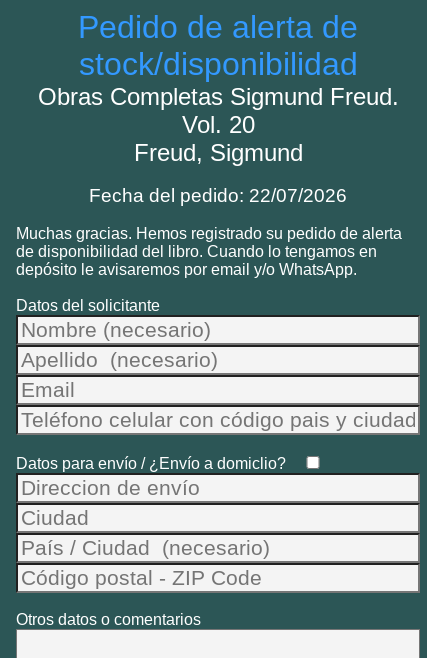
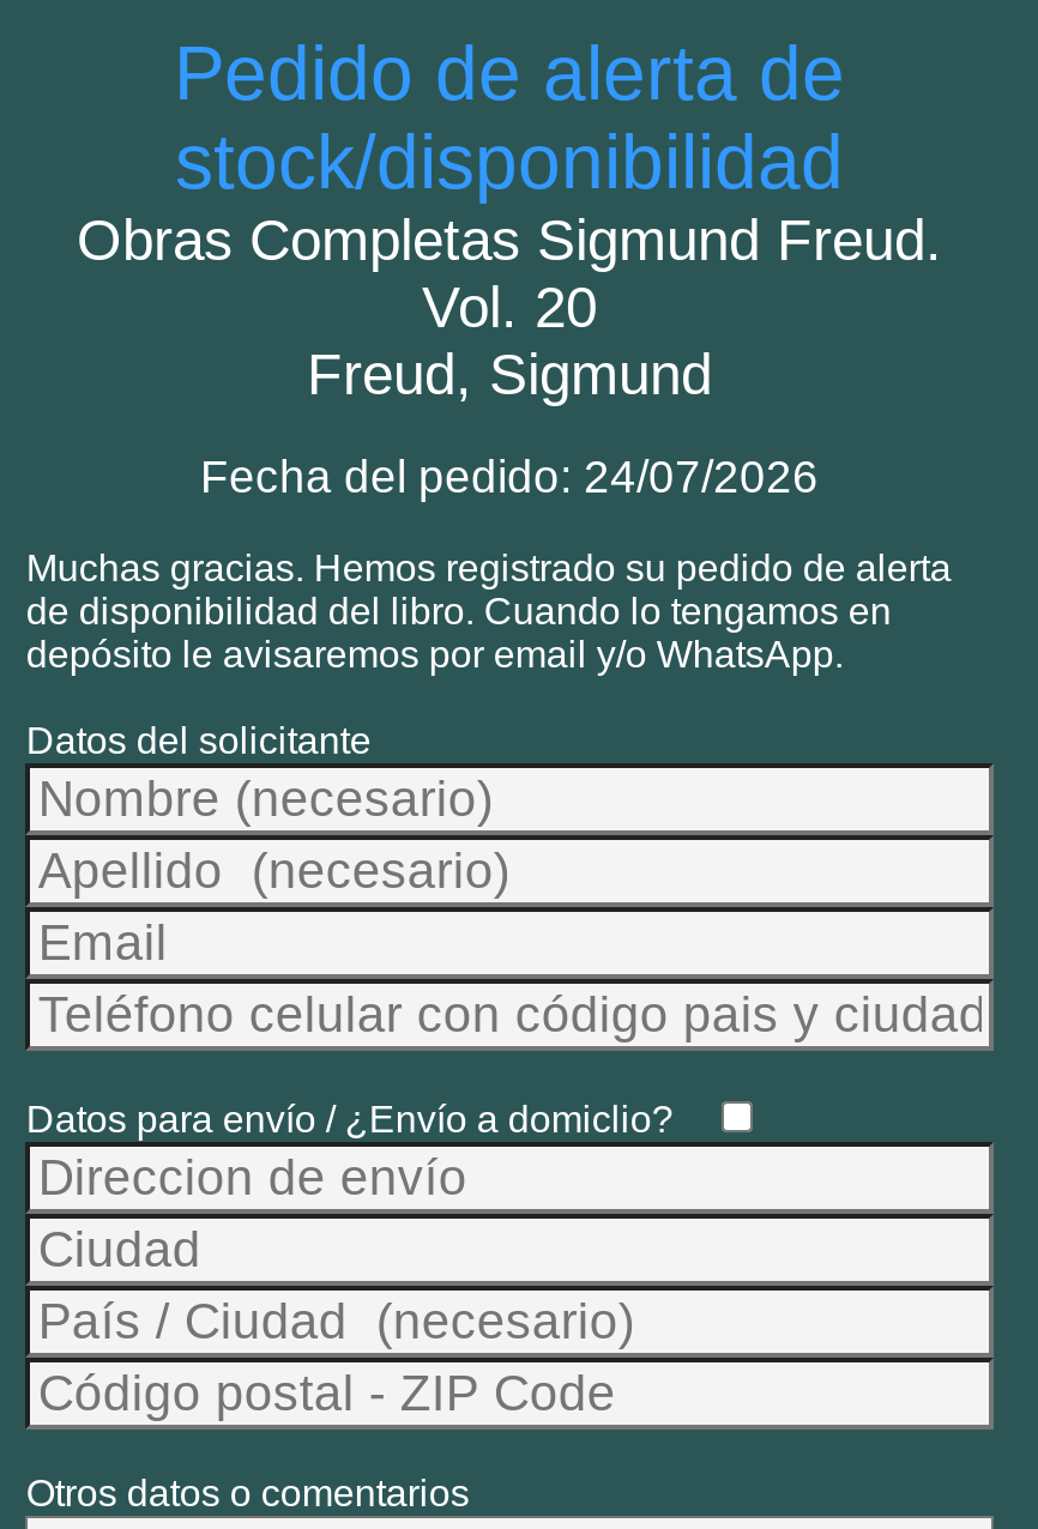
[89,185,347,206] Fecha del pedido: 22/07/2026 -> [200,453,819,503] Fecha del pedido: 24/07/2026

